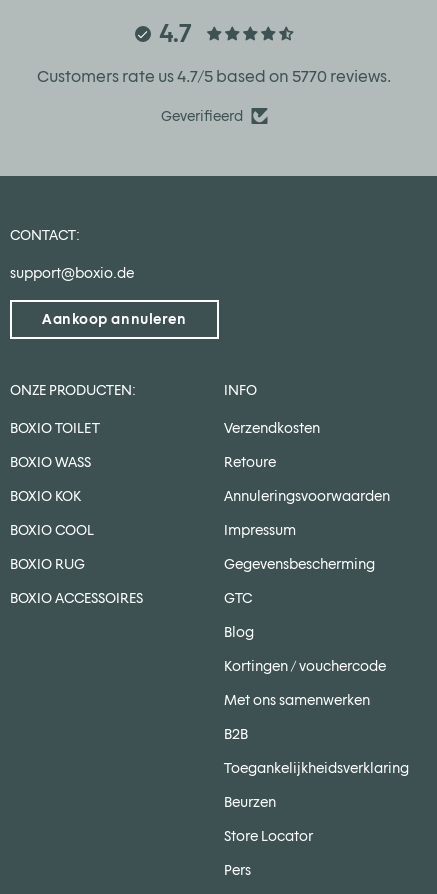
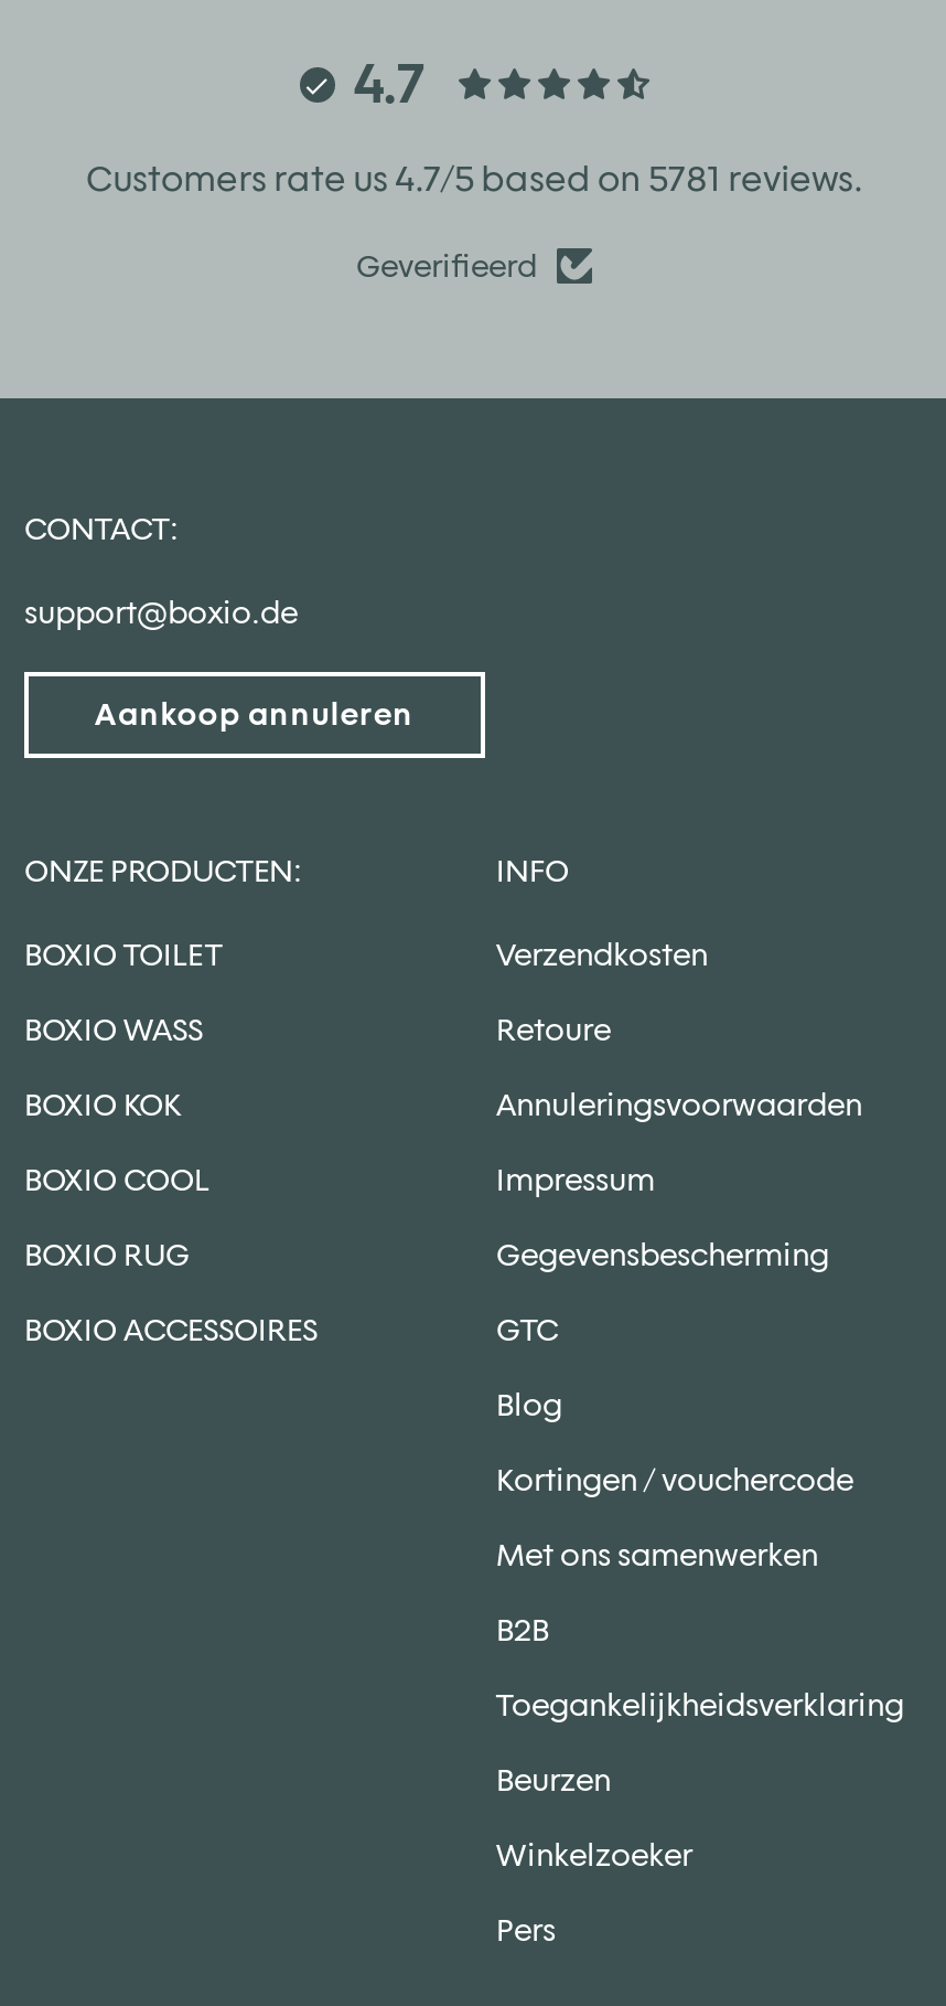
[37,67,391,86] Customers rate us 4.7/5 based on 5770 reviews. -> [86,157,862,199] Customers rate us 4.7/5 based on 5781 reviews.
[224,828,313,844] Store Locator -> [496,1837,692,1872] Winkelzoeker

